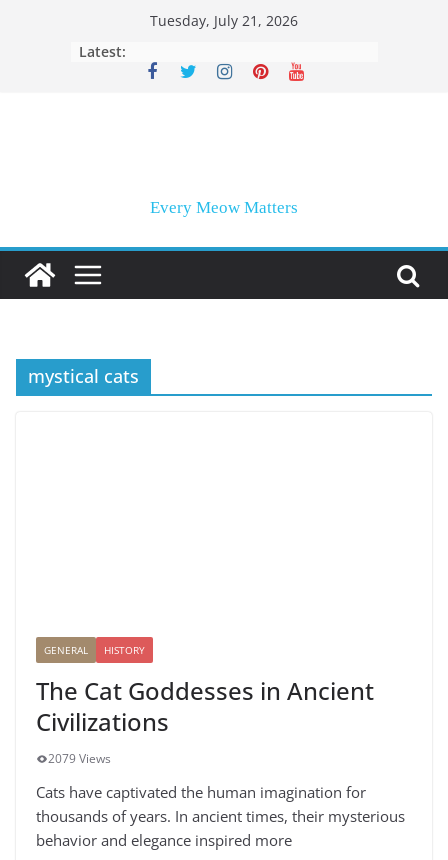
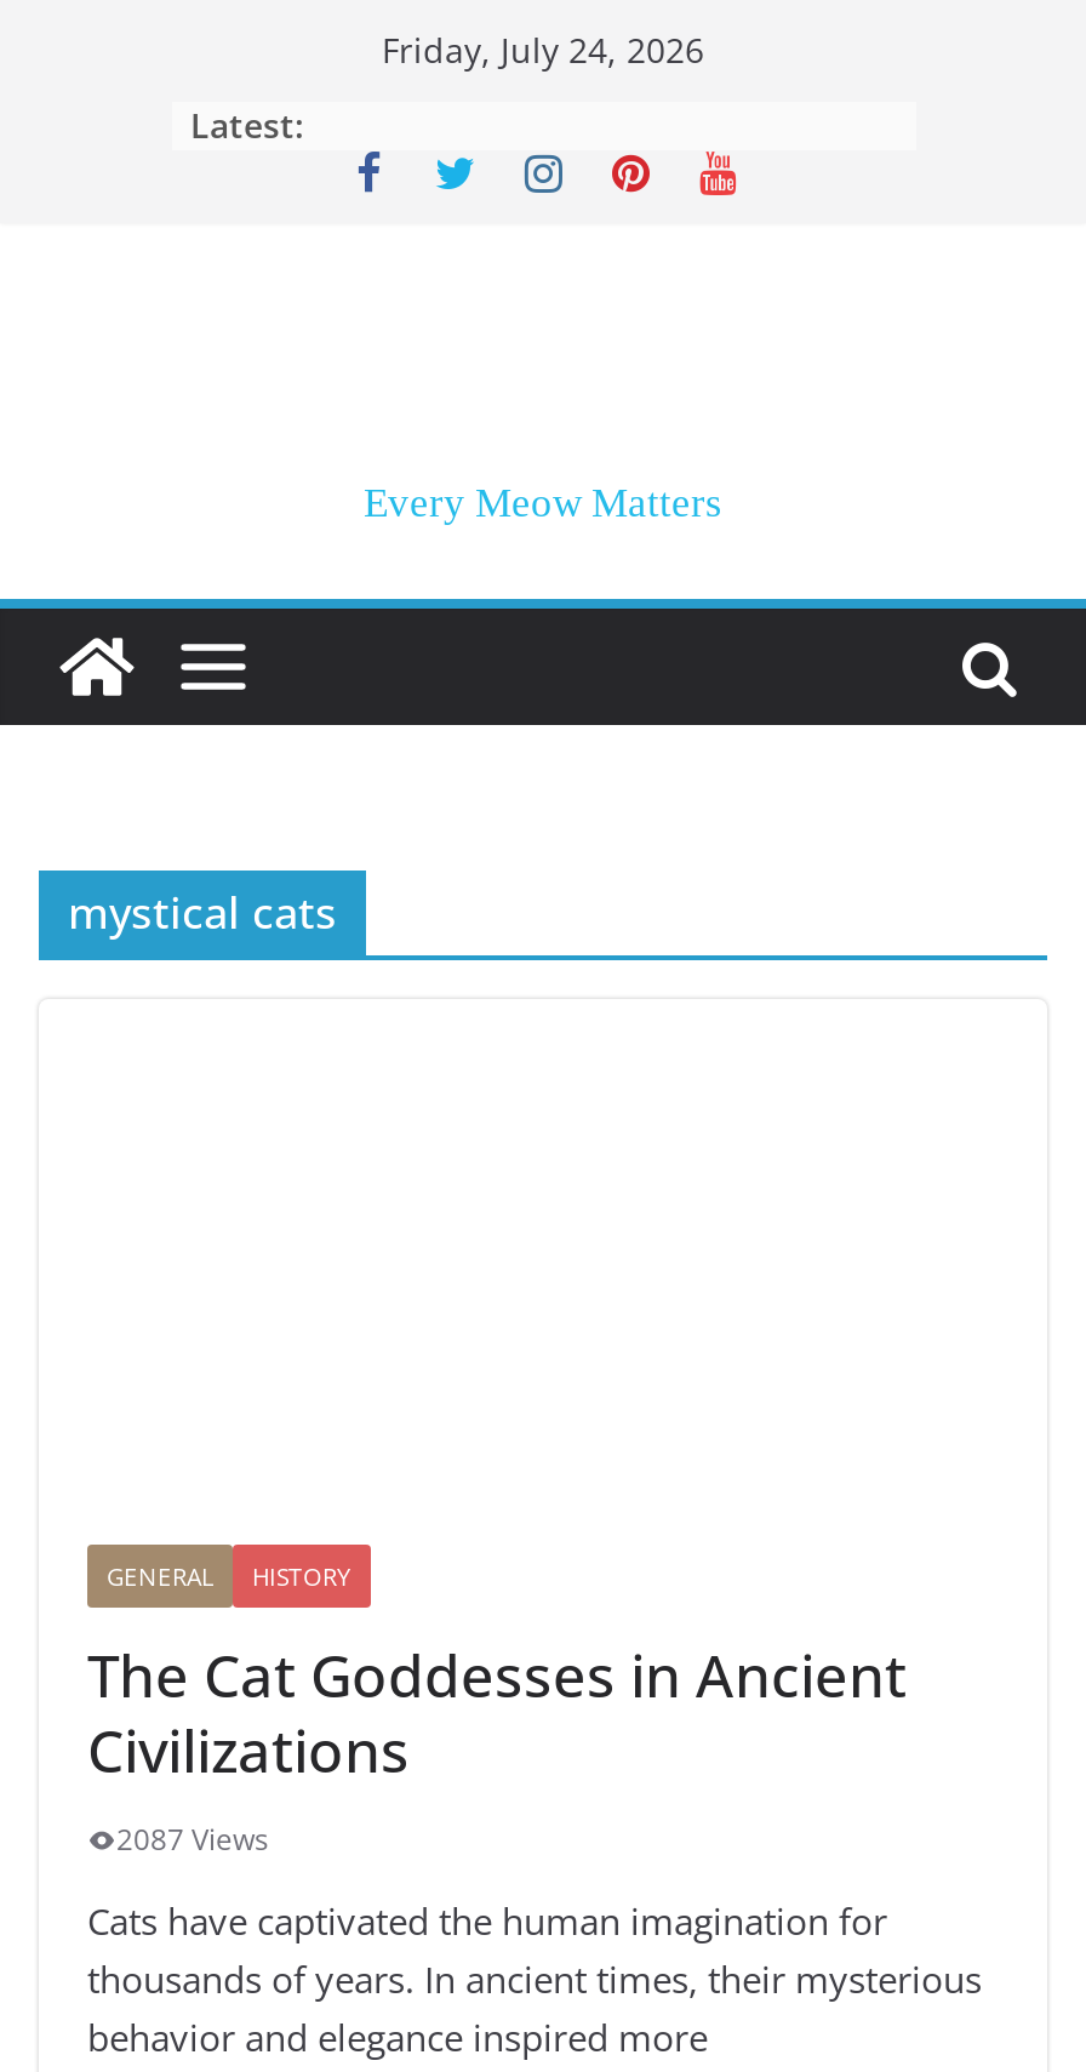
[150,11,298,30] Tuesday, July 21, 2026 -> [382,27,704,73] Friday, July 24, 2026
[48,750,111,767] 2079 Views -> [116,1819,269,1860] 2087 Views

